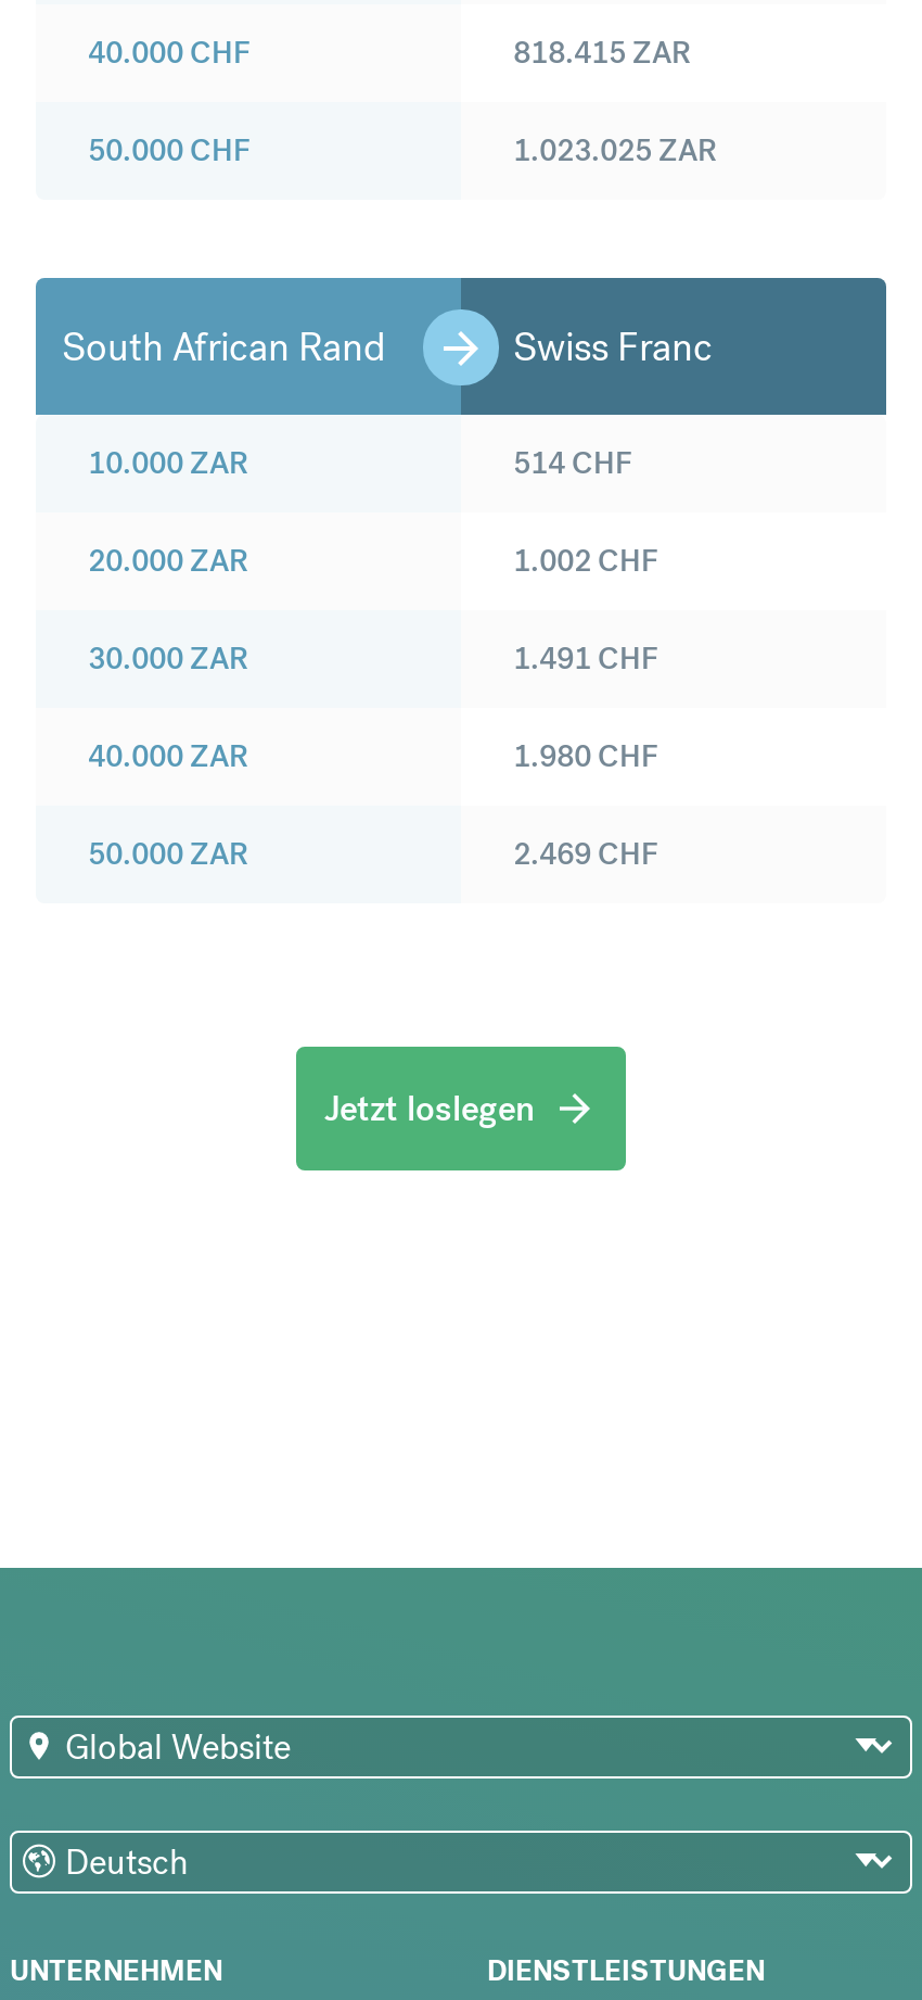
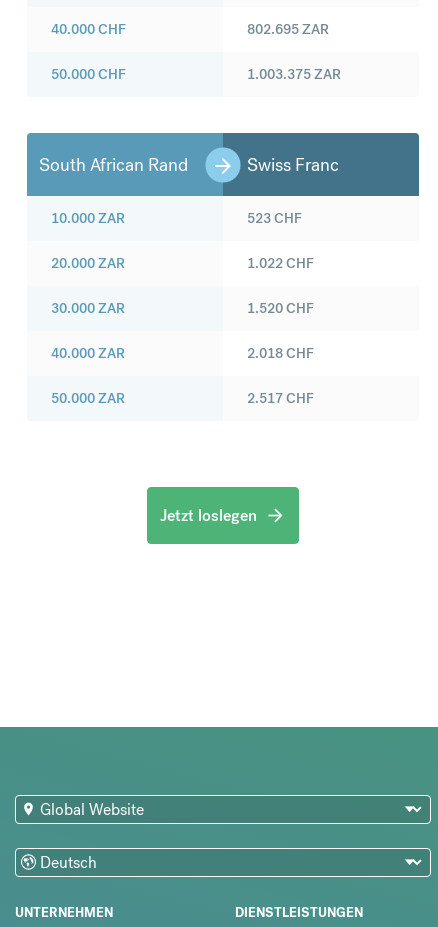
[513,33,691,72] 818.415 ZAR -> [247,20,329,38] 802.695 ZAR
[513,131,717,170] 1.023.025 ZAR -> [247,65,341,83] 1.003.375 ZAR
[513,443,632,483] 514 CHF -> [247,209,302,227] 523 CHF
[513,541,658,580] 1.002 CHF -> [247,254,314,272] 1.022 CHF
[513,639,658,678] 1.491 CHF -> [247,299,314,317] 1.520 CHF
[513,737,658,776] 1.980 CHF -> [247,344,314,362] 2.018 CHF
[513,834,658,873] 2.469 CHF -> [247,389,314,407] 2.517 CHF

